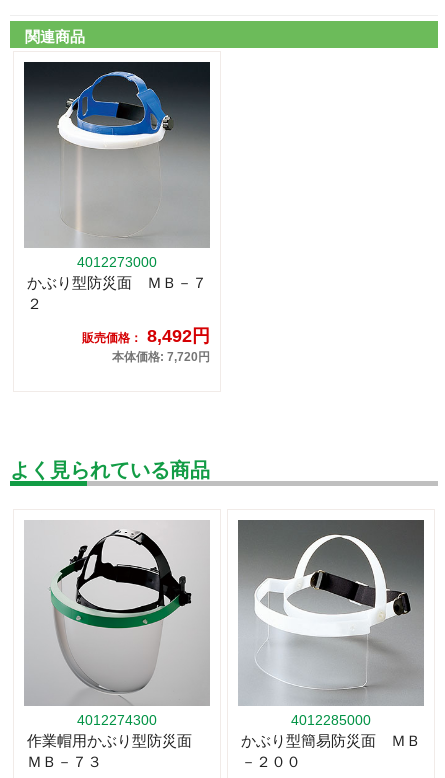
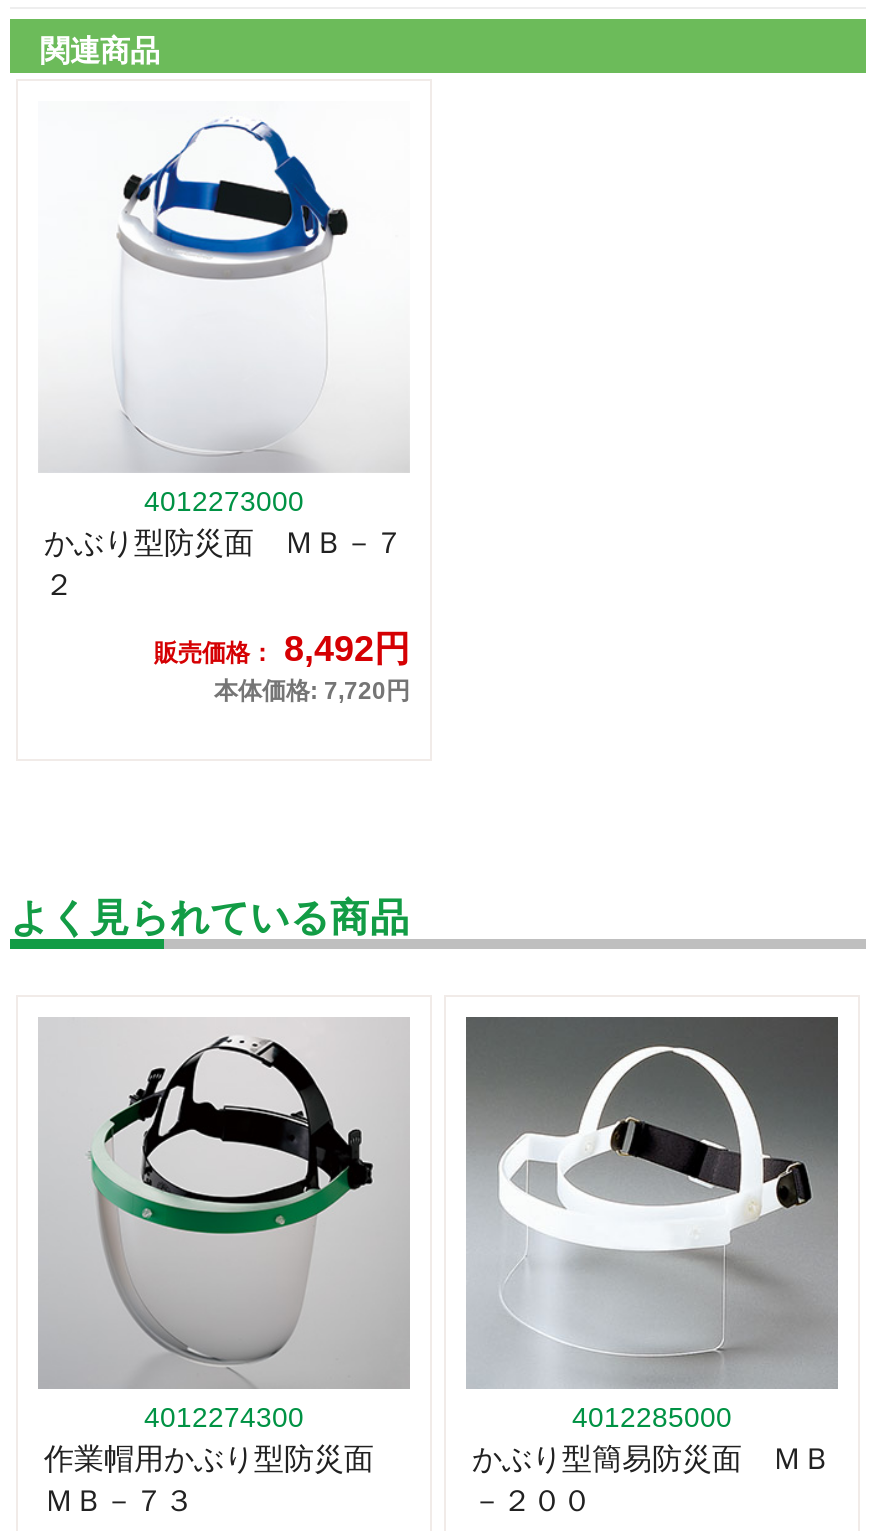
[23,61,211,247] [image] -> [38,101,410,469] [image]

